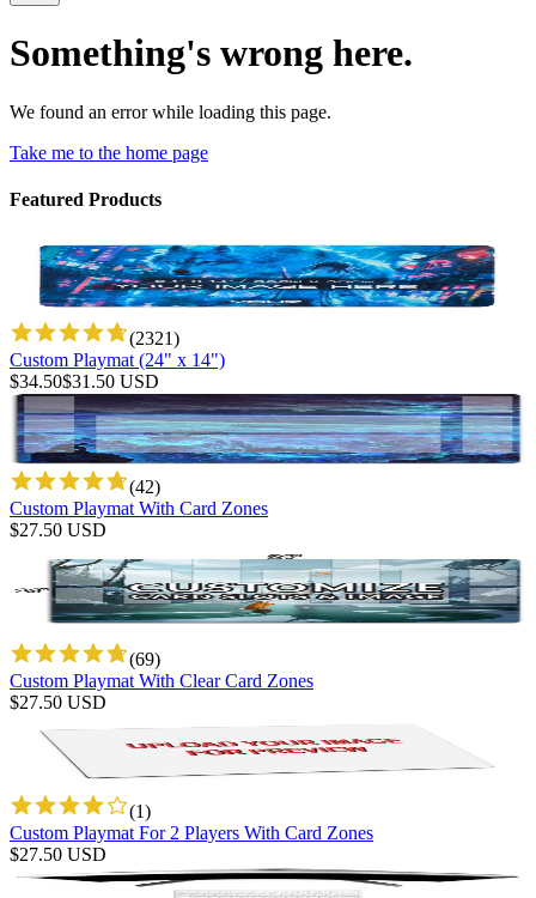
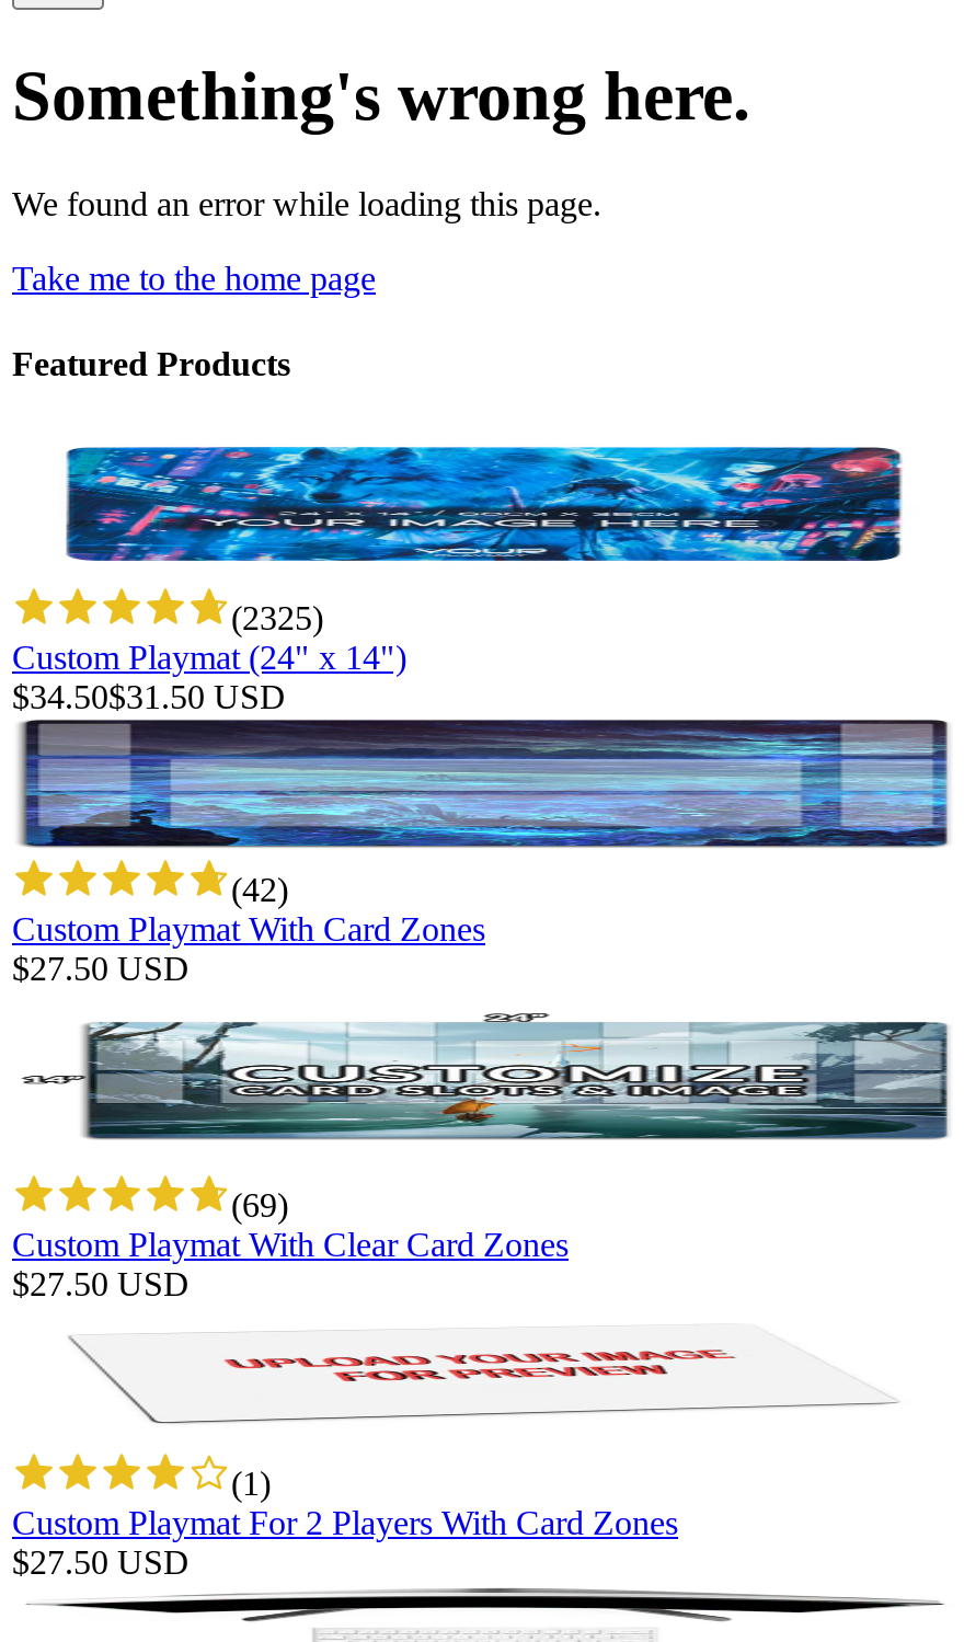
[129,328,179,349] (2321) -> [231,599,323,637] (2325)

